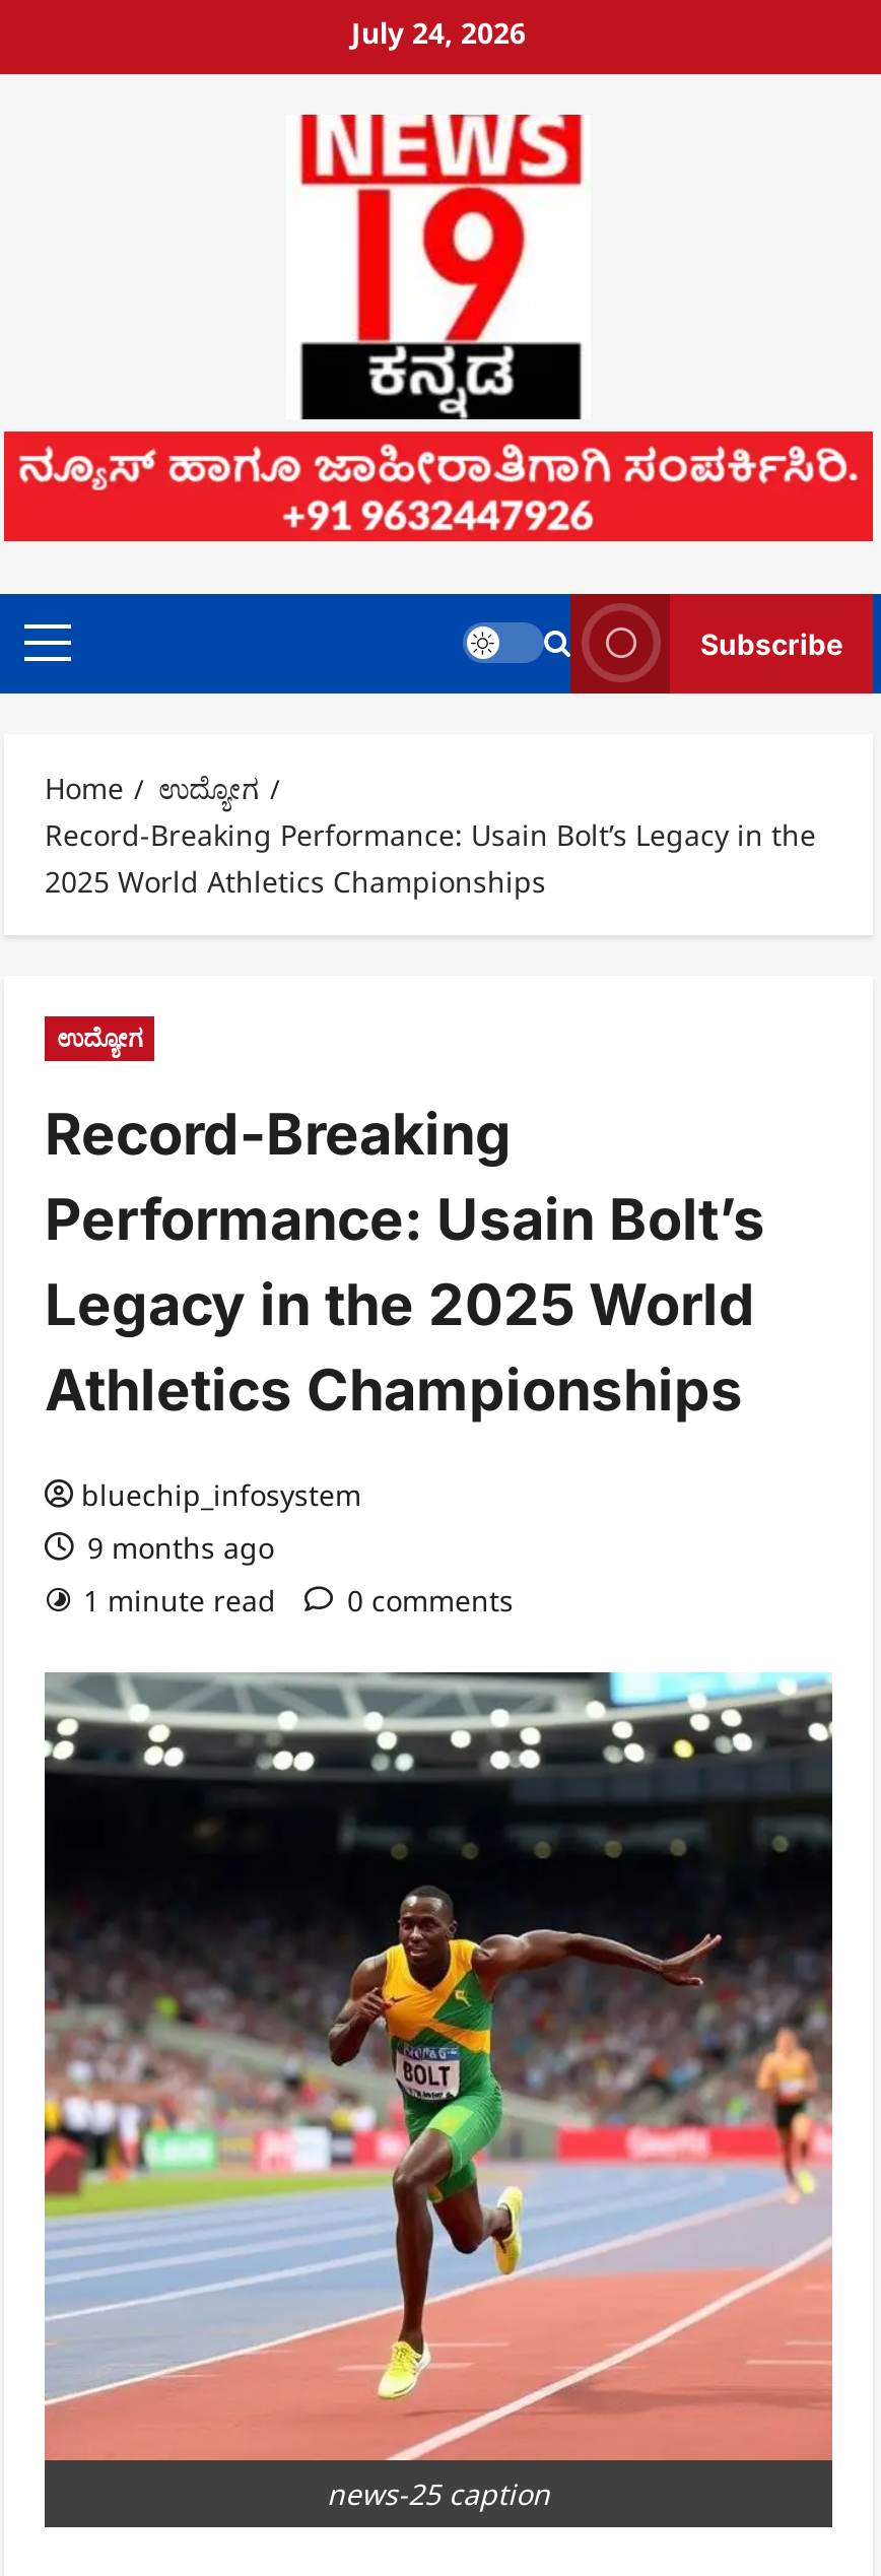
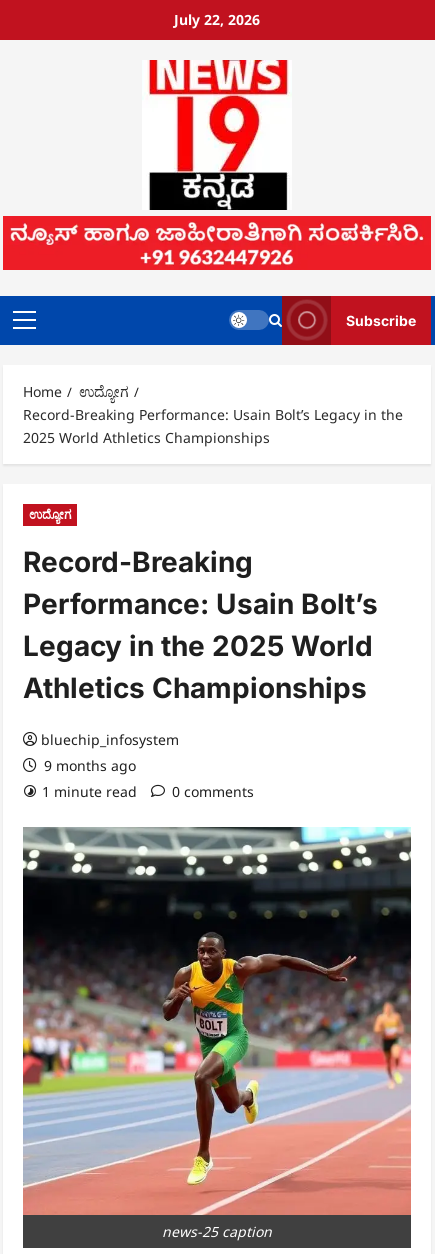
[351,13,526,52] July 24, 2026 -> [174,10,260,29] July 22, 2026

